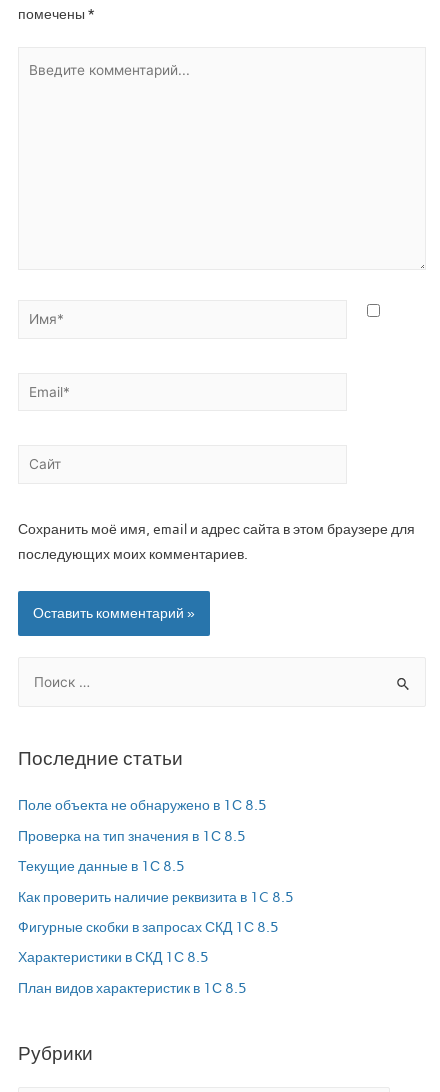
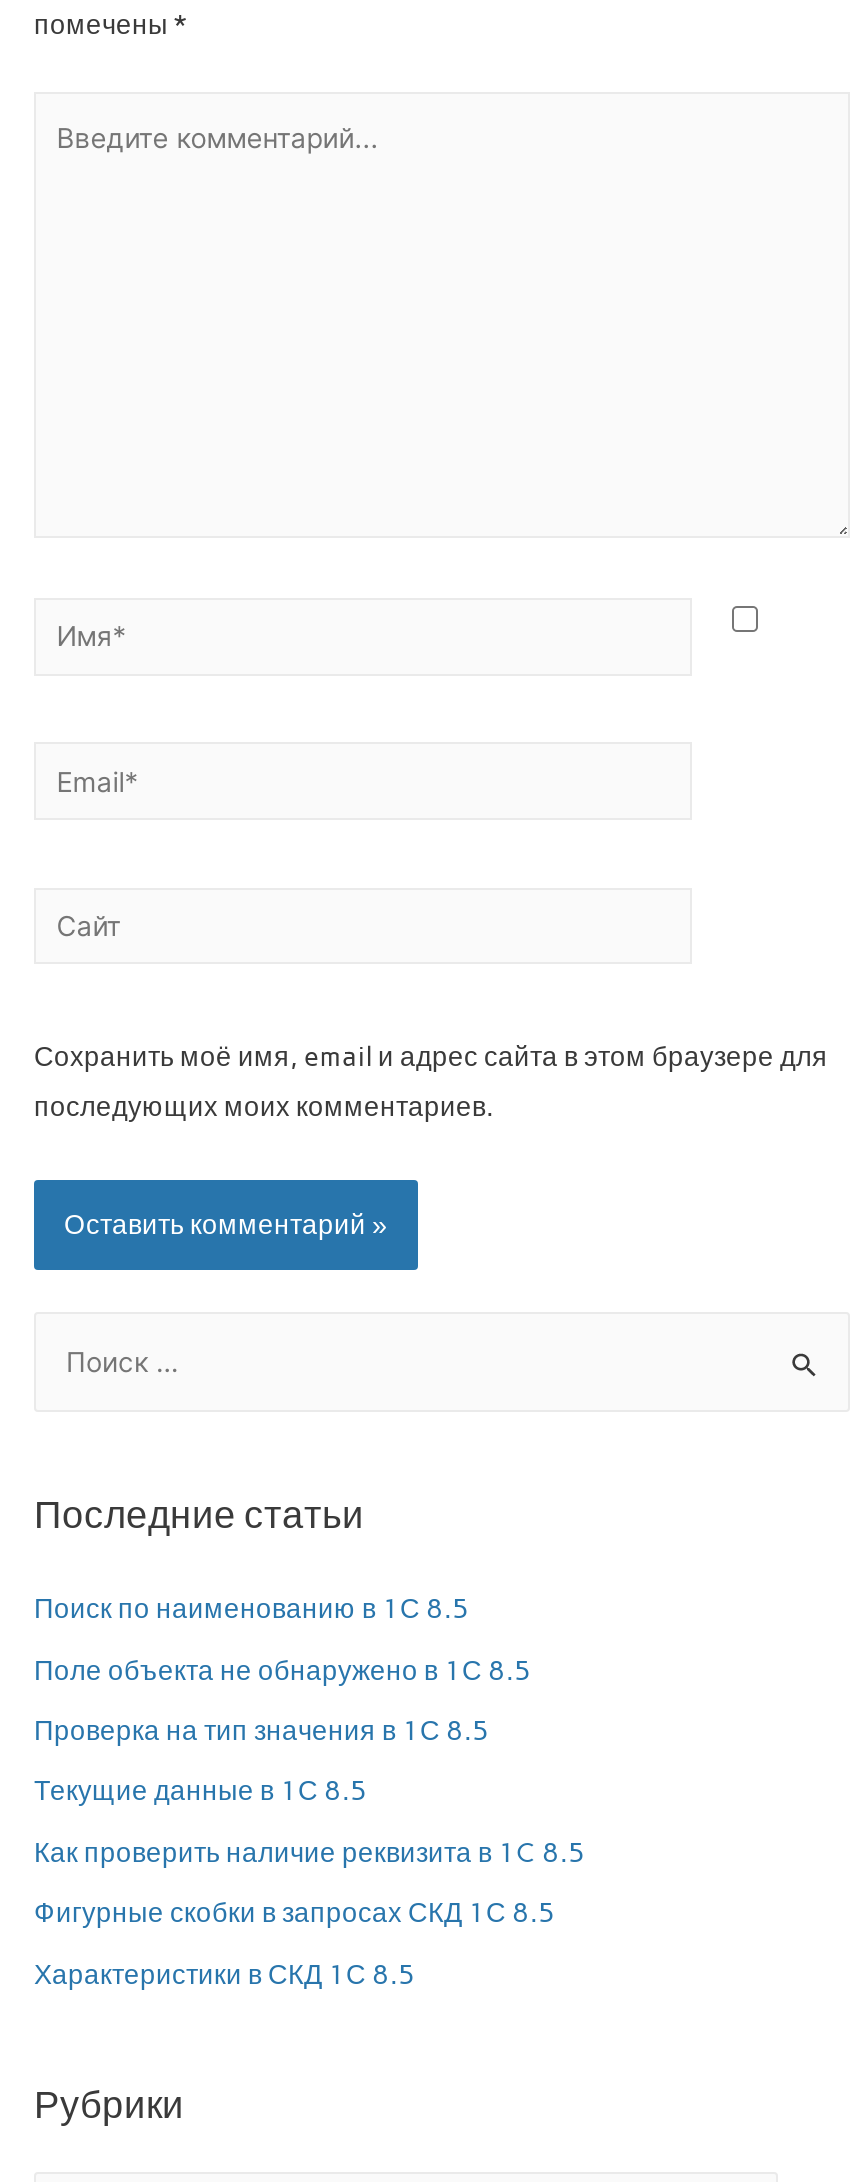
none -> [34,1593,470,1625] Поиск по наименованию в 1С 8.5
moved [18,797,294,965] -> [34,1654,586,1990]: Поле объекта не обнаружено в 1С 8.5 | Проверка на тип значения в 1С 8.5 | Текущие данные в 1С 8.5 | Как проверить наличие реквизита в 1C 8.5 | Фигурные скобки в запросах СКД 1С 8.5 | Характеристики в СКД 1С 8.5
[18,980,247,996] План видов характеристик в 1С 8.5 -> none

